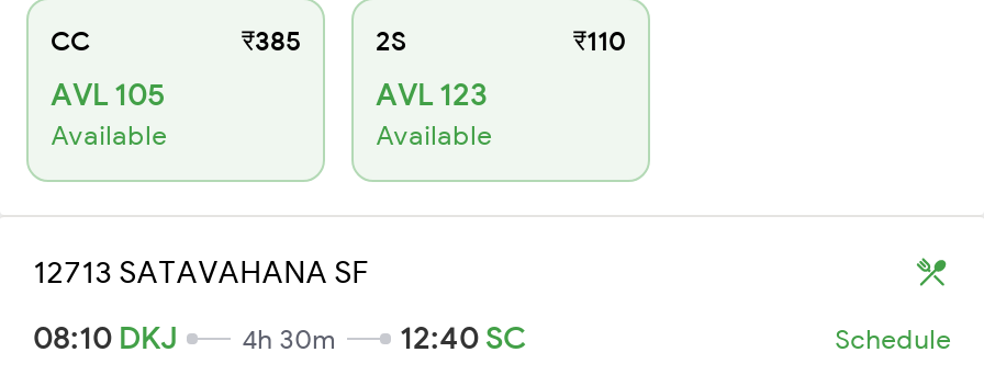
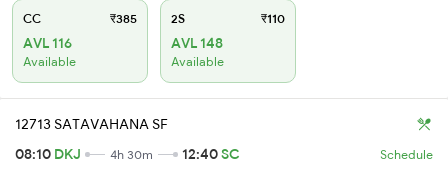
[51,75,165,114] AVL 105 -> [23,34,72,52] AVL 116
[376,75,488,114] AVL 123 -> [171,34,223,52] AVL 148

